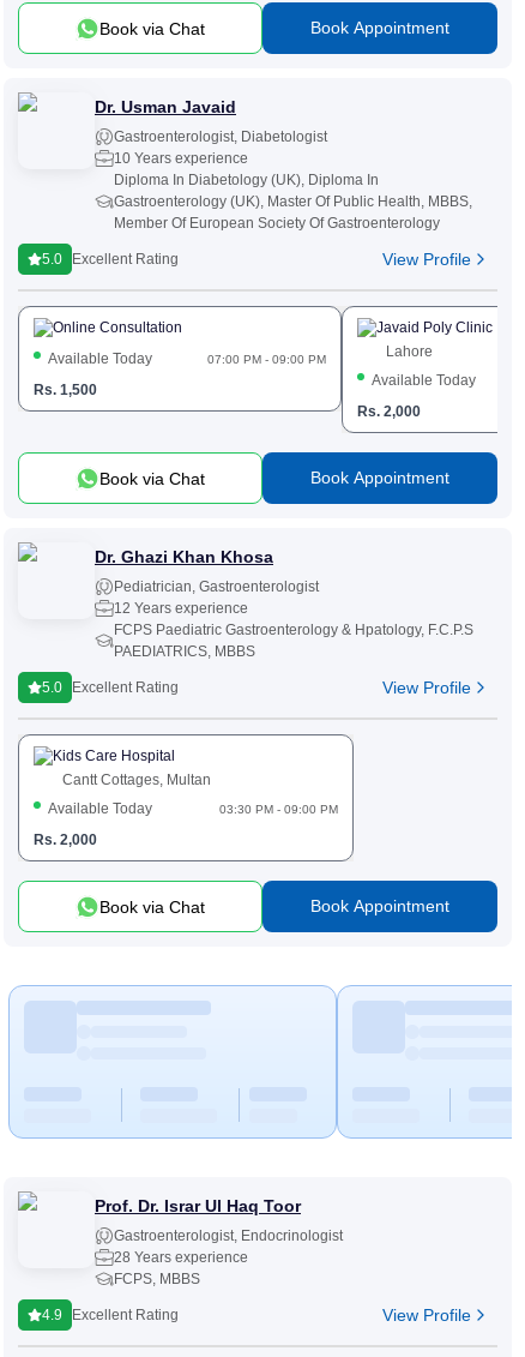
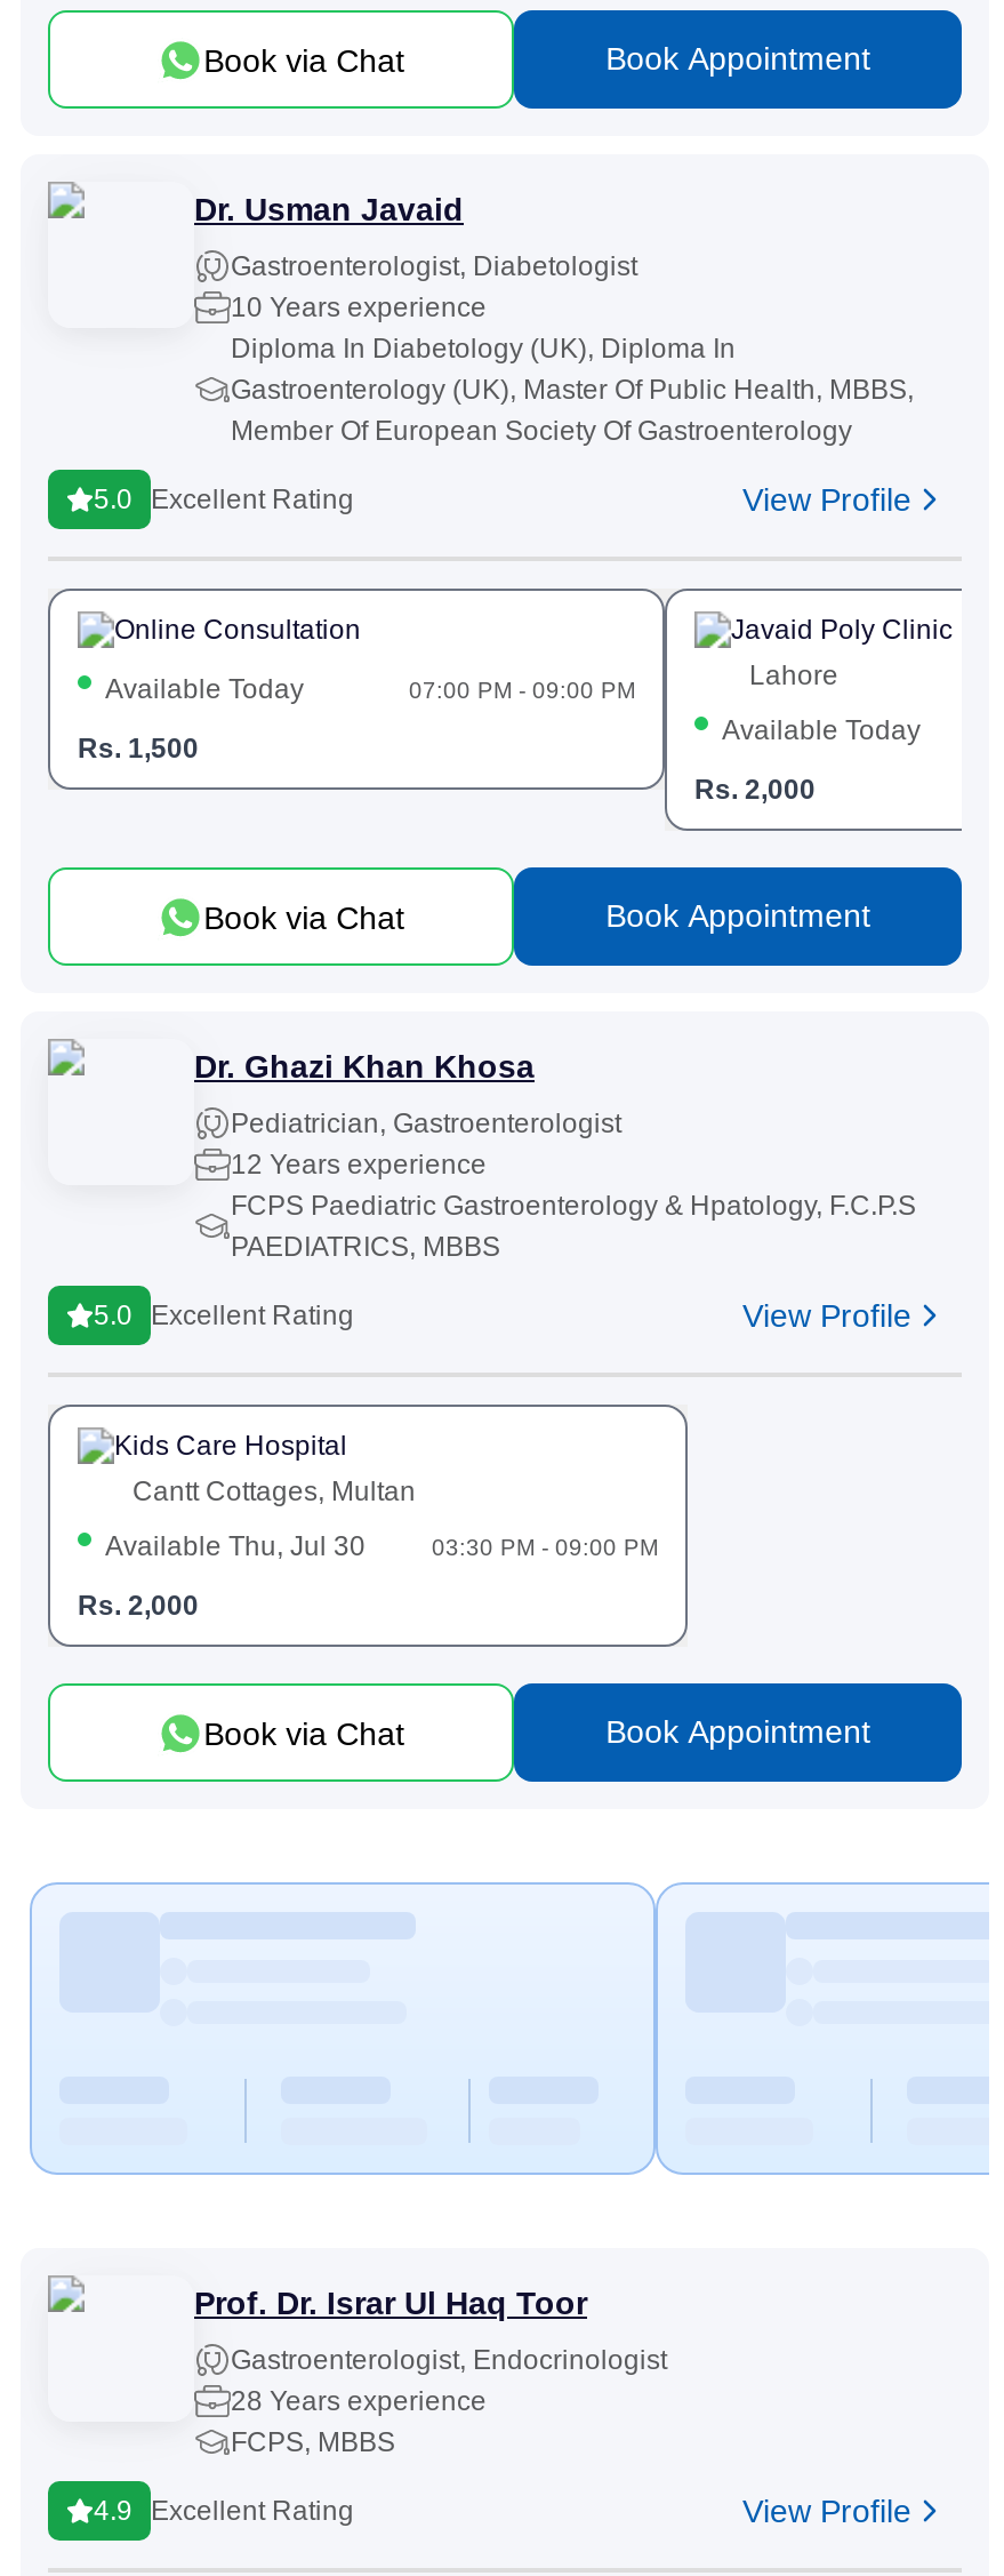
[48,800,152,817] Available Today -> [105,1530,366,1562] Available Thu, Jul 30

